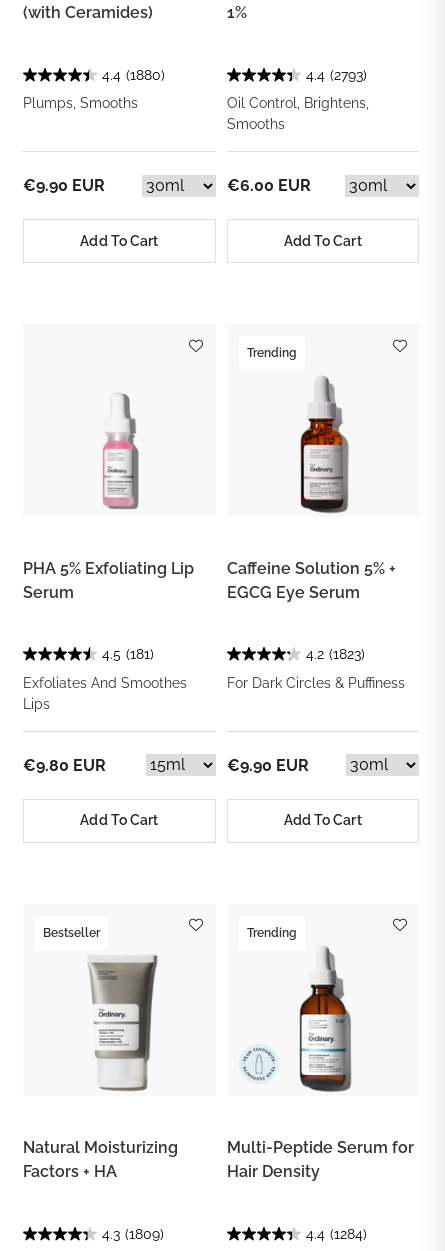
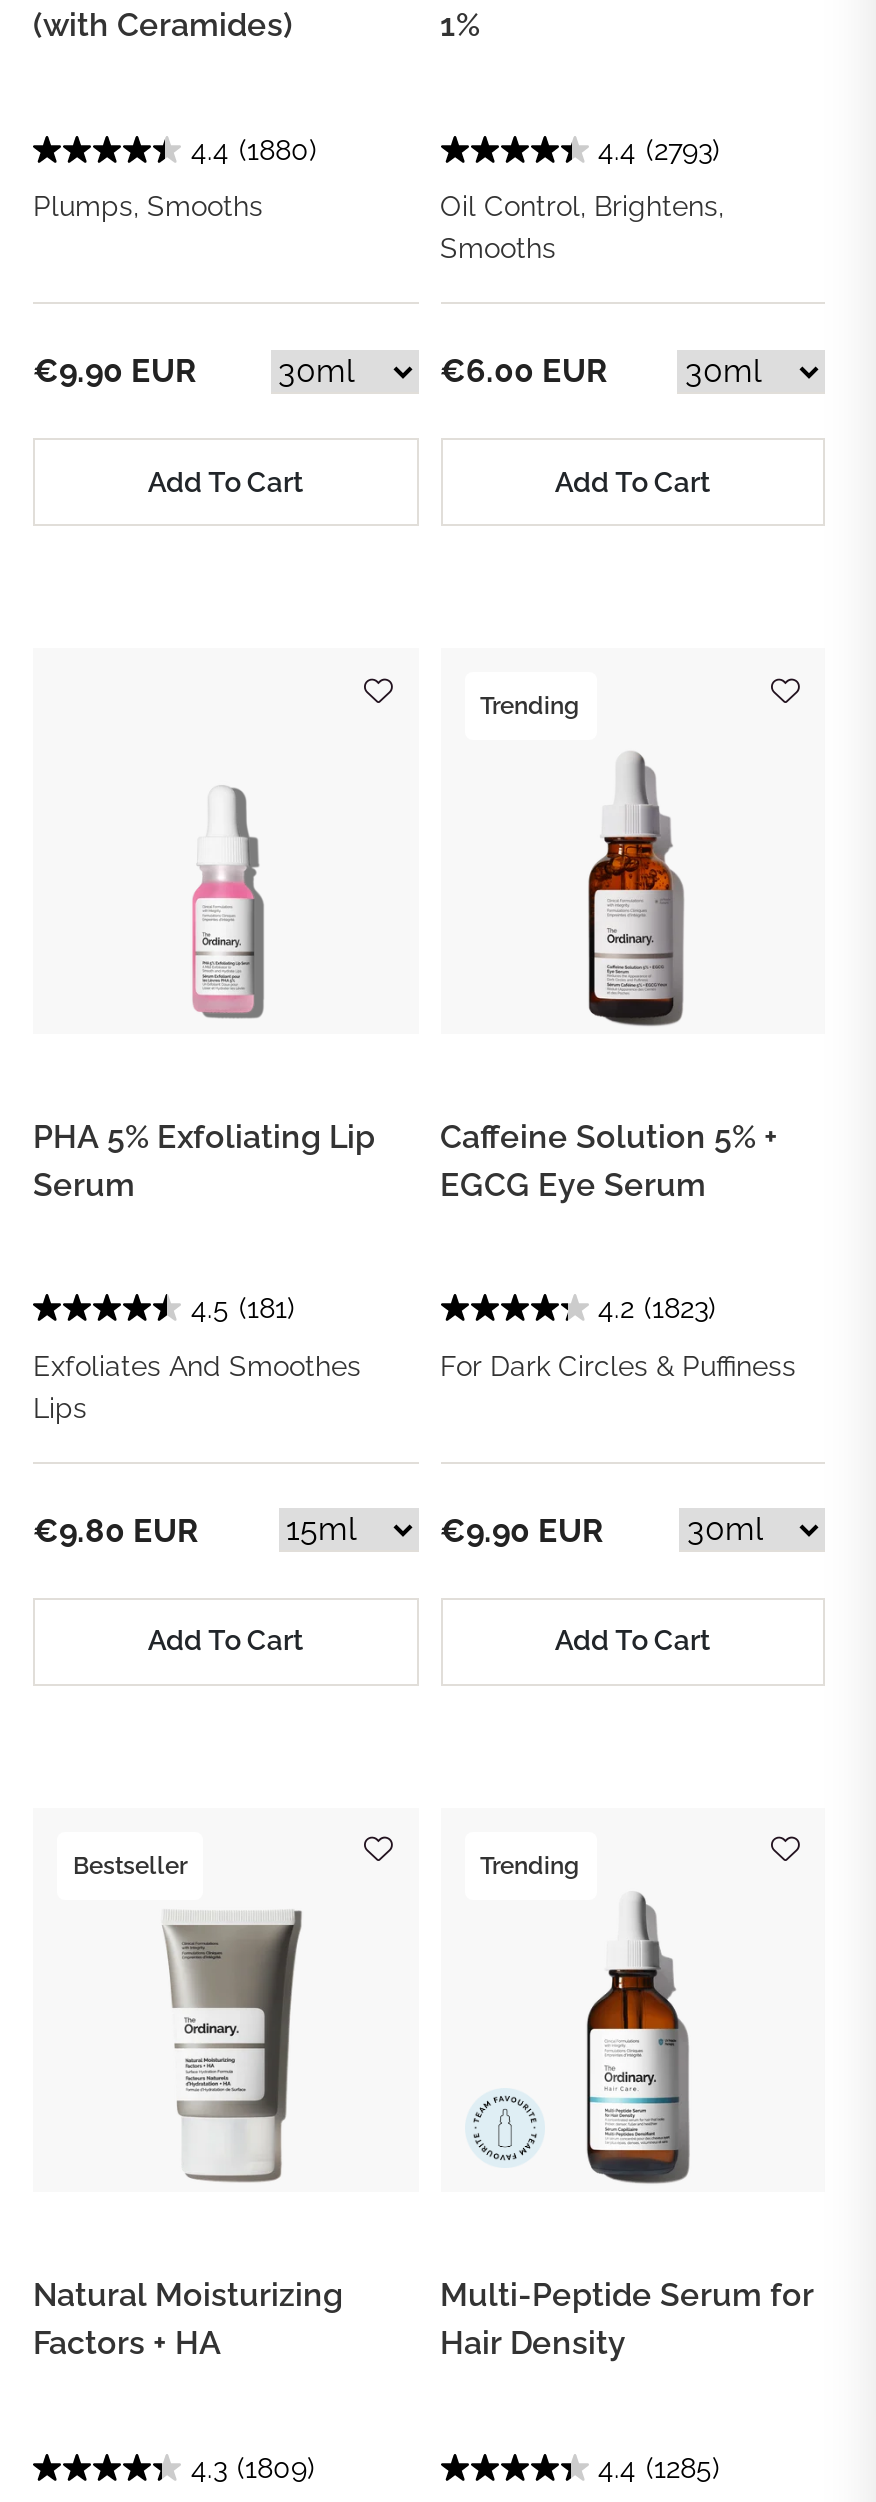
[305,1226,366,1242] 4.4 (1284) -> [598,2452,720,2484] 4.4 (1285)

